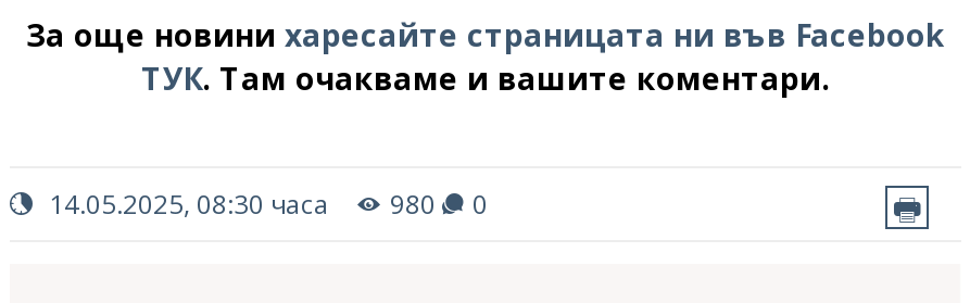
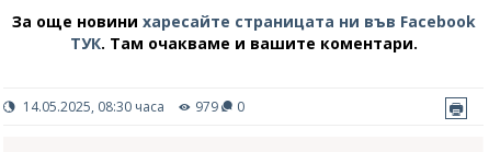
[42,186,488,223] 14.05.2025, 08:30 часа 980 0 -> [20,97,244,116] 14.05.2025, 08:30 часа 979 0

